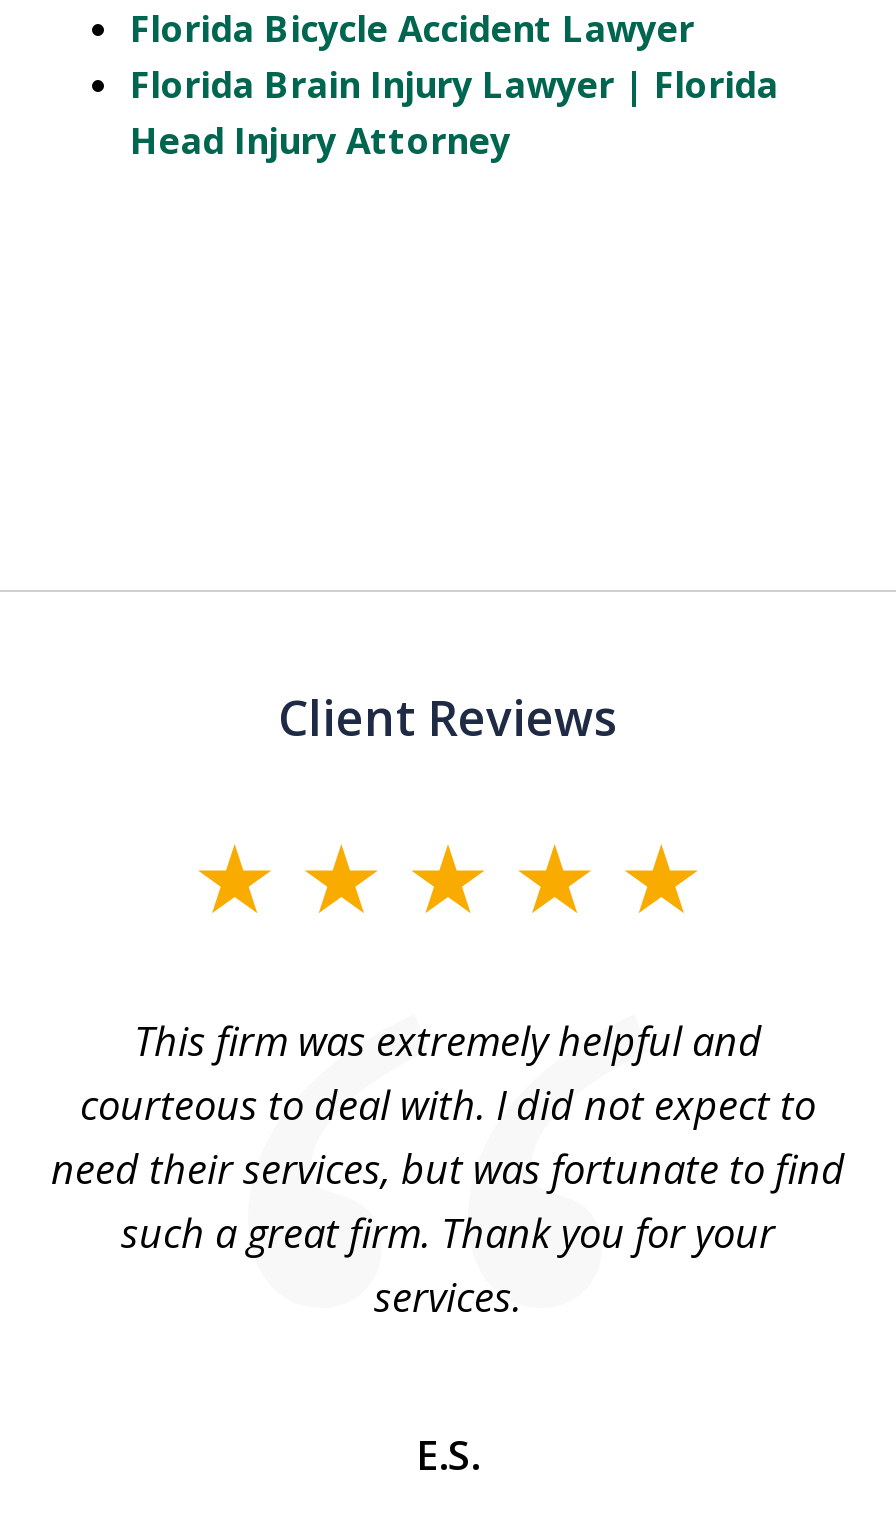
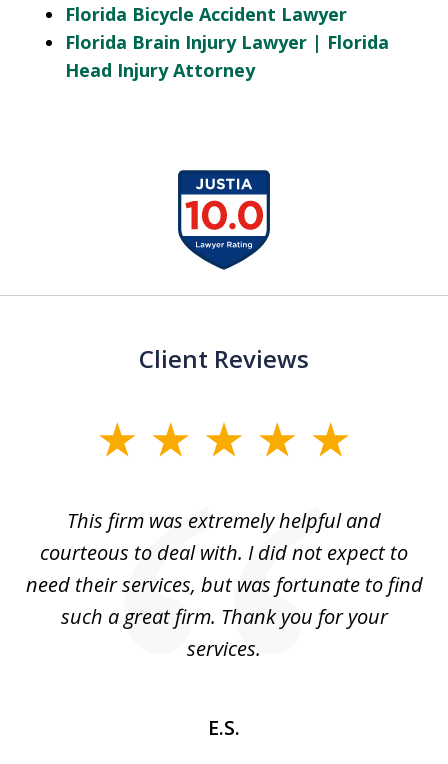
none -> [177,169,271,271] [image]

